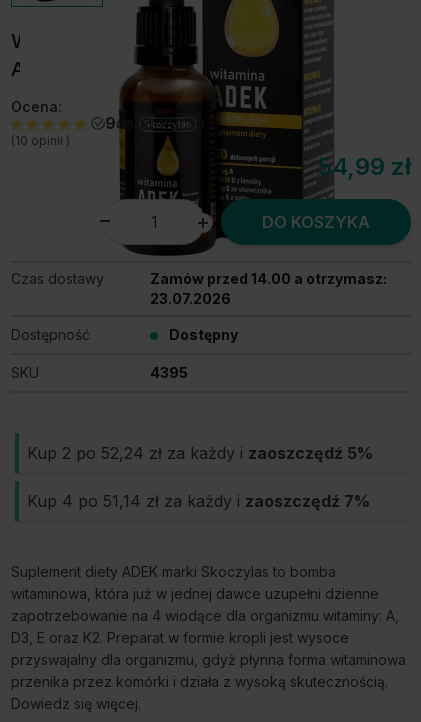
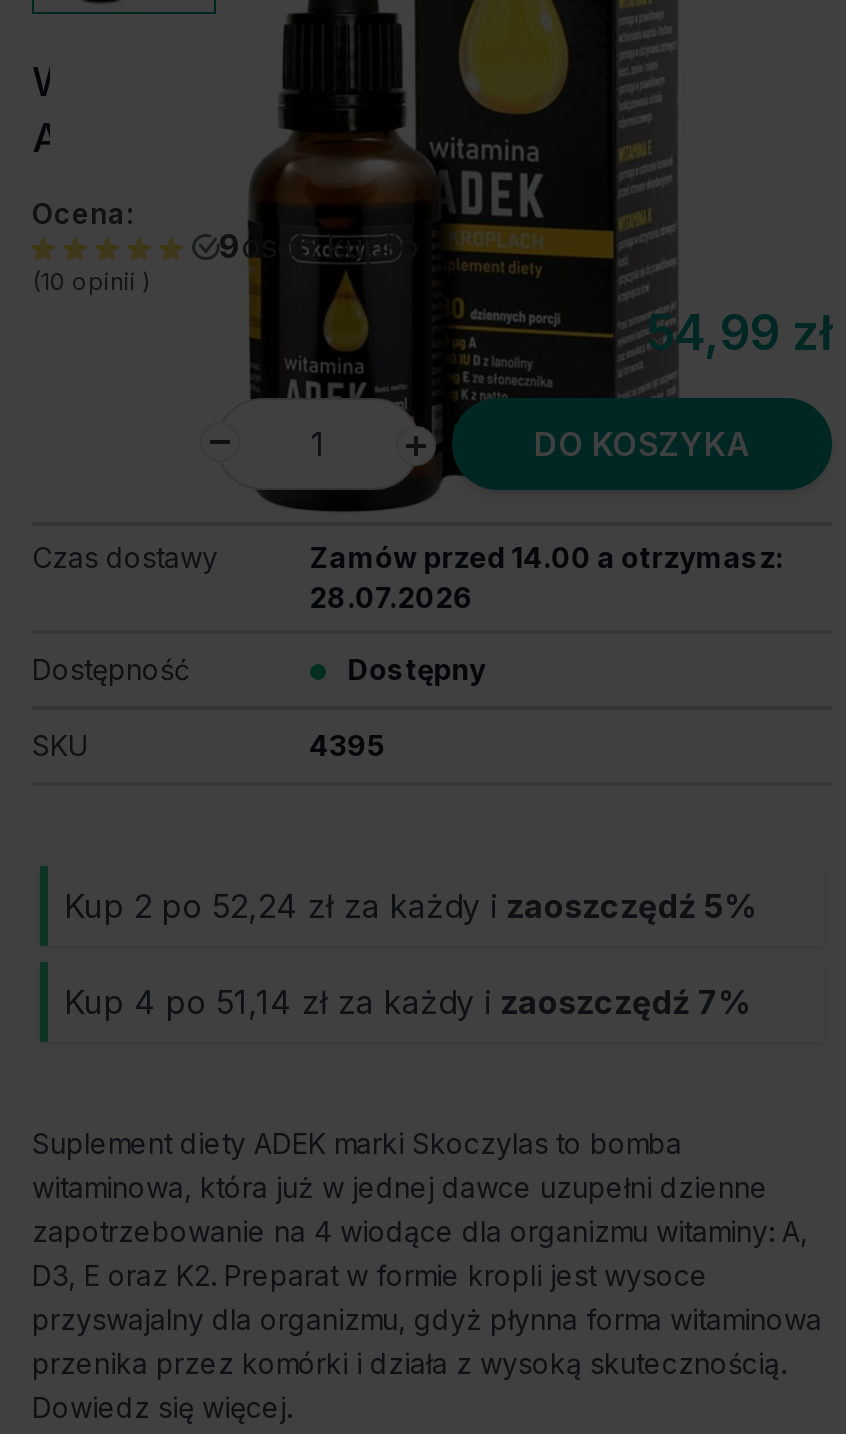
[150,290,231,307] 23.07.2026 -> [309,581,473,615] 28.07.2026

